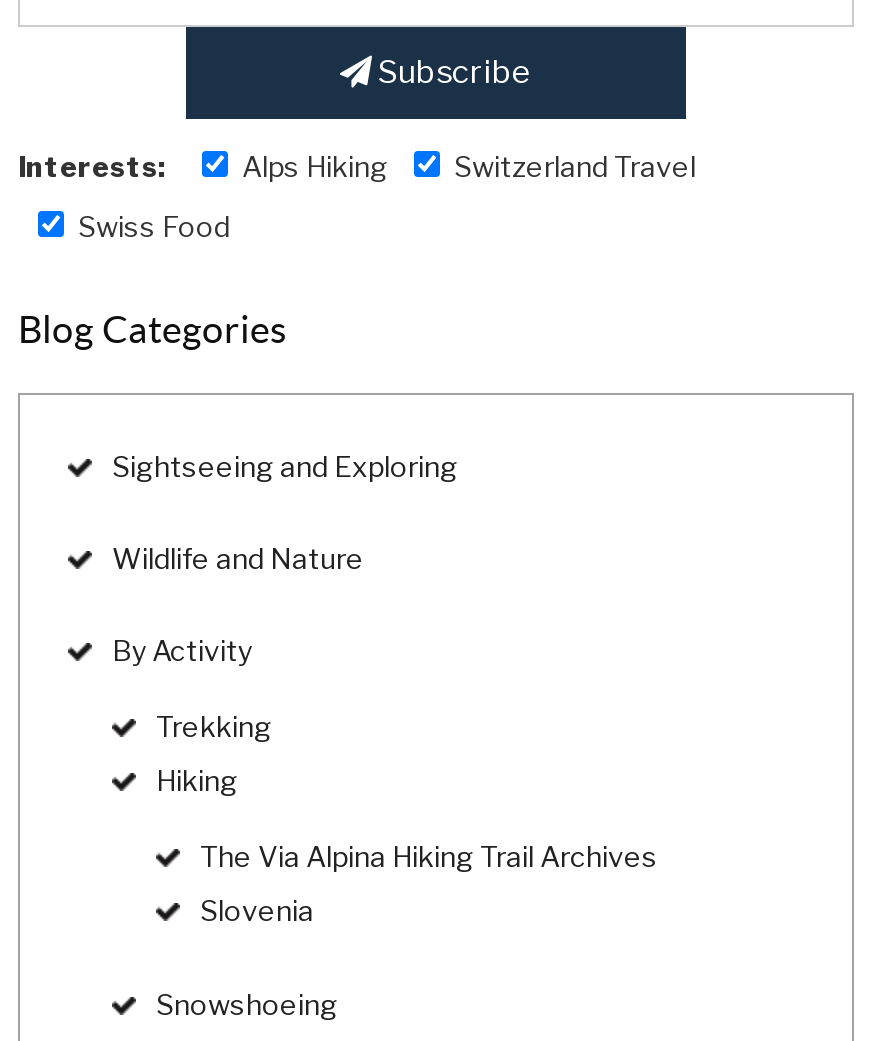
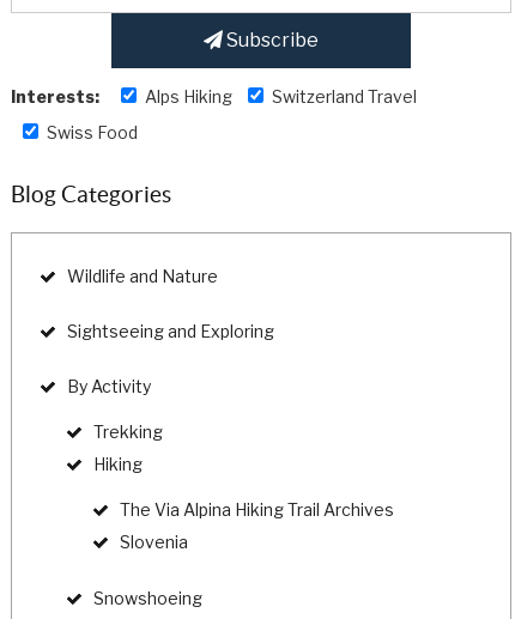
moved [112,449,458,483] -> [67,321,274,341]: Sightseeing and Exploring
moved [112,541,364,575] -> [67,266,218,286]: Wildlife and Nature

